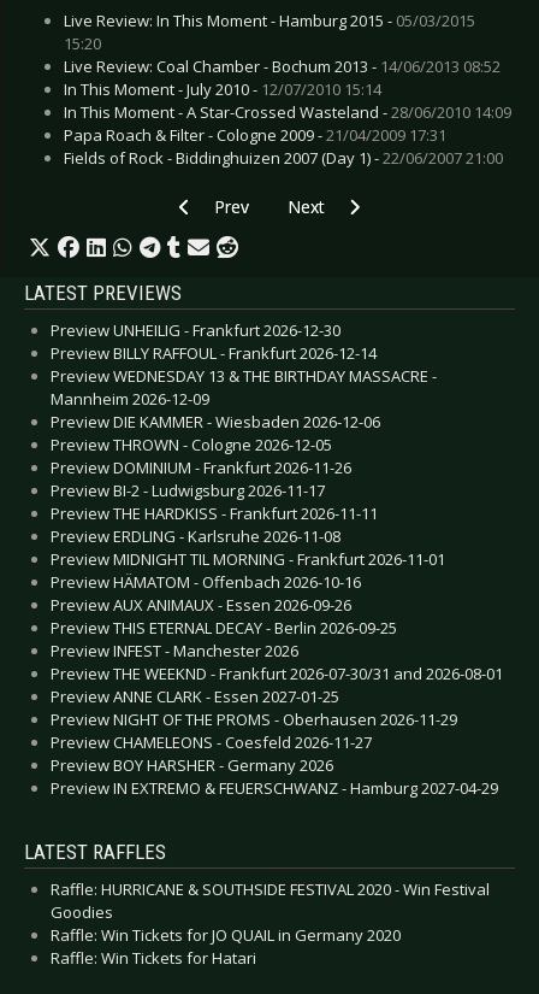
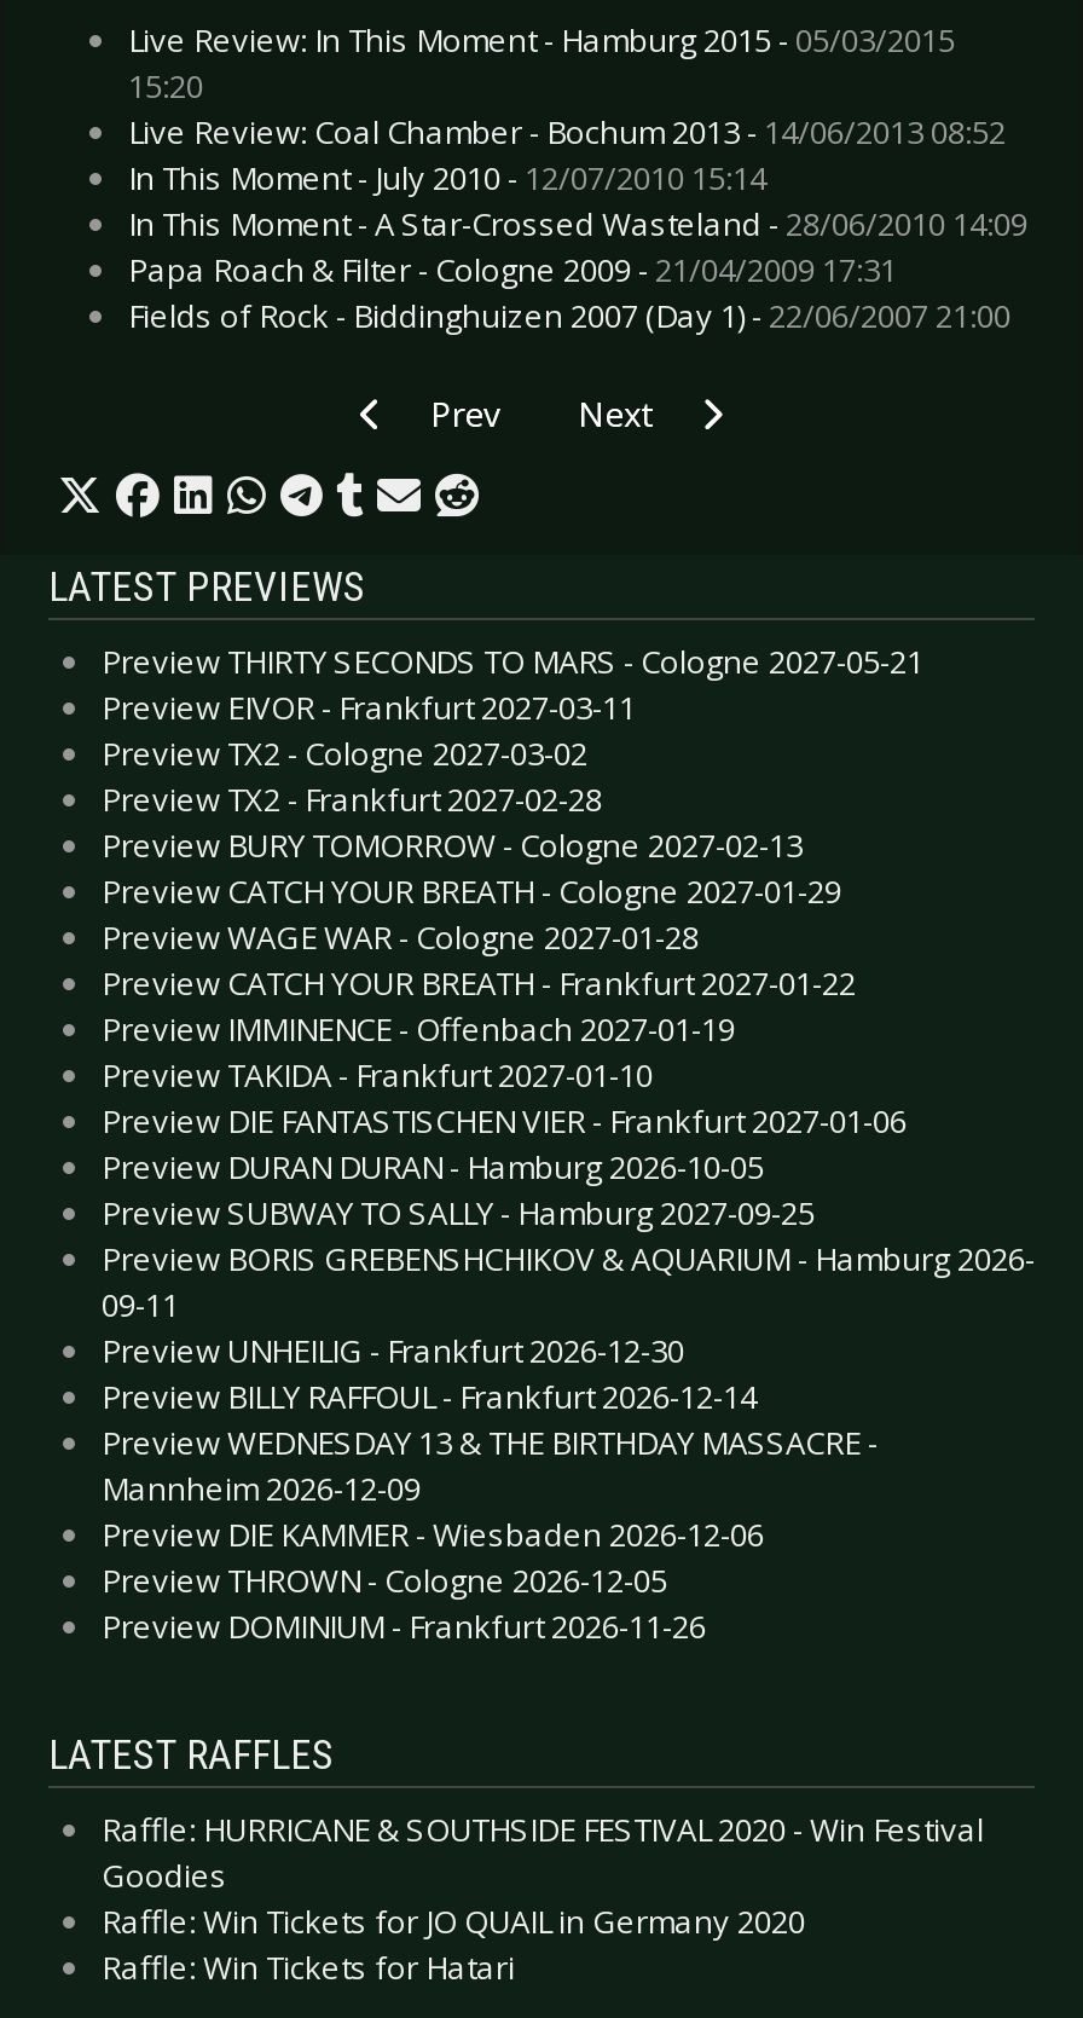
none -> [102,639,1035,1326] Preview THIRTY SECONDS TO MARS - Cologne 2027-05-21 | Preview EIVOR - Frankfurt 2027-03-11 | Preview TX2 - Cologne 2027-03-02 | Preview TX2 - Frankfurt 2027-02-28 | Preview BURY TOMORROW - Cologne 2027-02-13 | Preview CATCH YOUR BREATH - Cologne 2027-01-29 | Preview WAGE WAR - Cologne 2027-01-28 | Preview CATCH YOUR BREATH - Frankfurt 2027-01-22 | Preview IMMINENCE - Offenbach 2027-01-19 | Preview TAKIDA - Frankfurt 2027-01-10 | Preview DIE FANTASTISCHEN VIER - Frankfurt 2027-01-06 | Preview DURAN DURAN - Hamburg 2026-10-05 | Preview SUBWAY TO SALLY - Hamburg 2027-09-25 | Preview BORIS GREBENSHCHIKOV & AQUARIUM - Hamburg 2026- | 09-11
moved [51,319,437,478] -> [102,1329,878,1648]: Preview UNHEILIG - Frankfurt 2026-12-30 | Preview BILLY RAFFOUL - Frankfurt 2026-12-14 | Preview WEDNESDAY 13 & THE BIRTHDAY MASSACRE - | Mannheim 2026-12-09 | Preview DIE KAMMER - Wiesbaden 2026-12-06 | Preview THROWN - Cologne 2026-12-05 | Preview DOMINIUM - Frankfurt 2026-11-26
[51,479,503,799] Preview BI-2 - Ludwigsburg 2026-11-17 | Preview THE HARDKISS - Frankfurt 2026-11-11 | Preview ERDLING - Karlsruhe 2026-11-08 | Preview MIDNIGHT TIL MORNING - Frankfurt 2026-11-01 | Preview HÄMATOM - Offenbach 2026-10-16 | Preview AUX ANIMAUX - Essen 2026-09-26 | Preview THIS ETERNAL DECAY - Berlin 2026-09-25 | Preview INFEST - Manchester 2026 | Preview THE WEEKND - Frankfurt 2026-07-30/31 and 2026-08-01 | Preview ANNE CLARK - Essen 2027-01-25 | Preview NIGHT OF THE PROMS - Oberhausen 2026-11-29 | Preview CHAMELEONS - Coesfeld 2026-11-27 | Preview BOY HARSHER - Germany 2026 | Preview IN EXTREMO & FEUERSCHWANZ - Hamburg 2027-04-29 -> none

